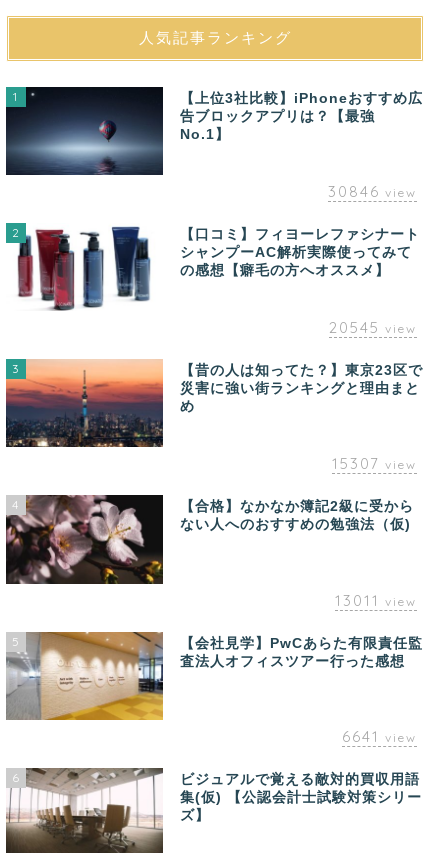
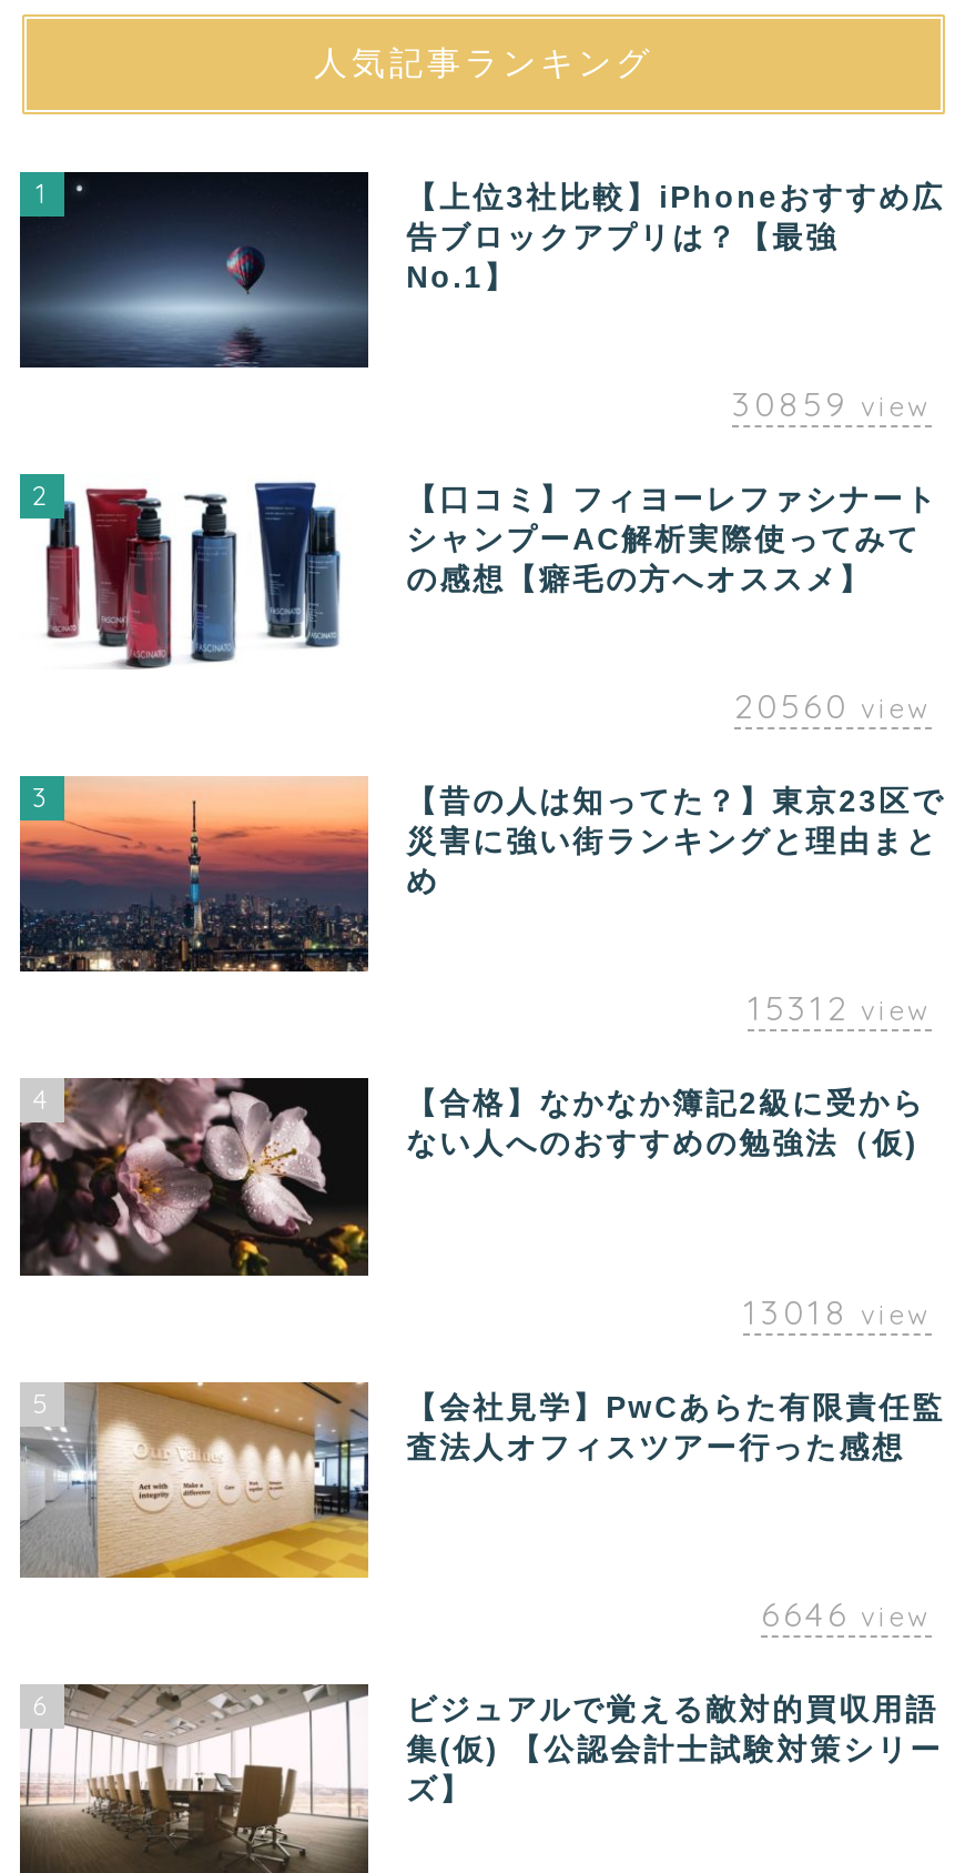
[328,182,417,201] 30846 view -> [732,383,932,425] 30859 view
[329,318,417,337] 20545 view -> [734,685,932,728] 20560 view
[332,454,417,473] 15307 view -> [748,988,932,1030] 15312 view
[335,591,417,610] 13011 view -> [743,1290,932,1333] 13018 view
[342,727,417,746] 6641 view -> [761,1593,932,1635] 6646 view

